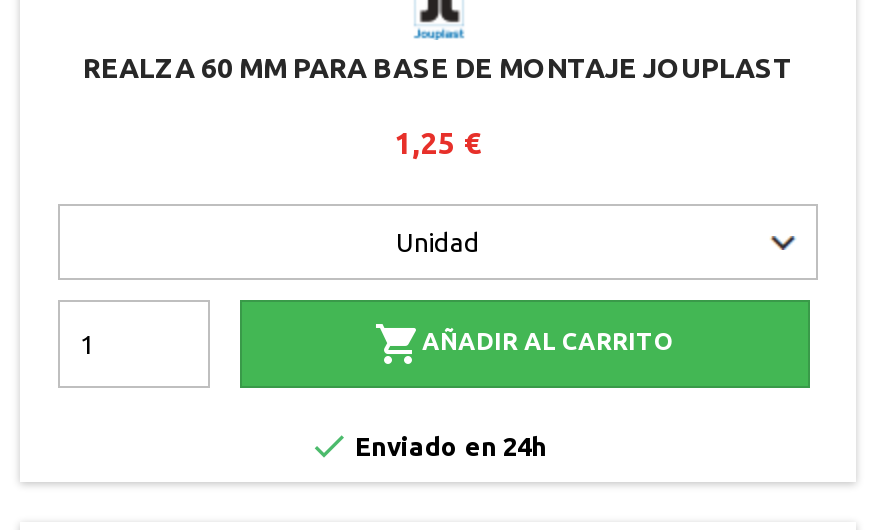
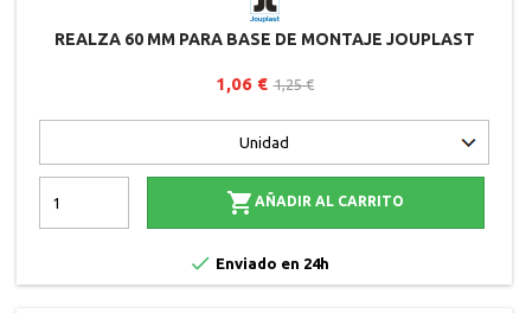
[394,126,482,160] 1,25 € -> [215,74,313,94] 1,06 € 1,25 €

